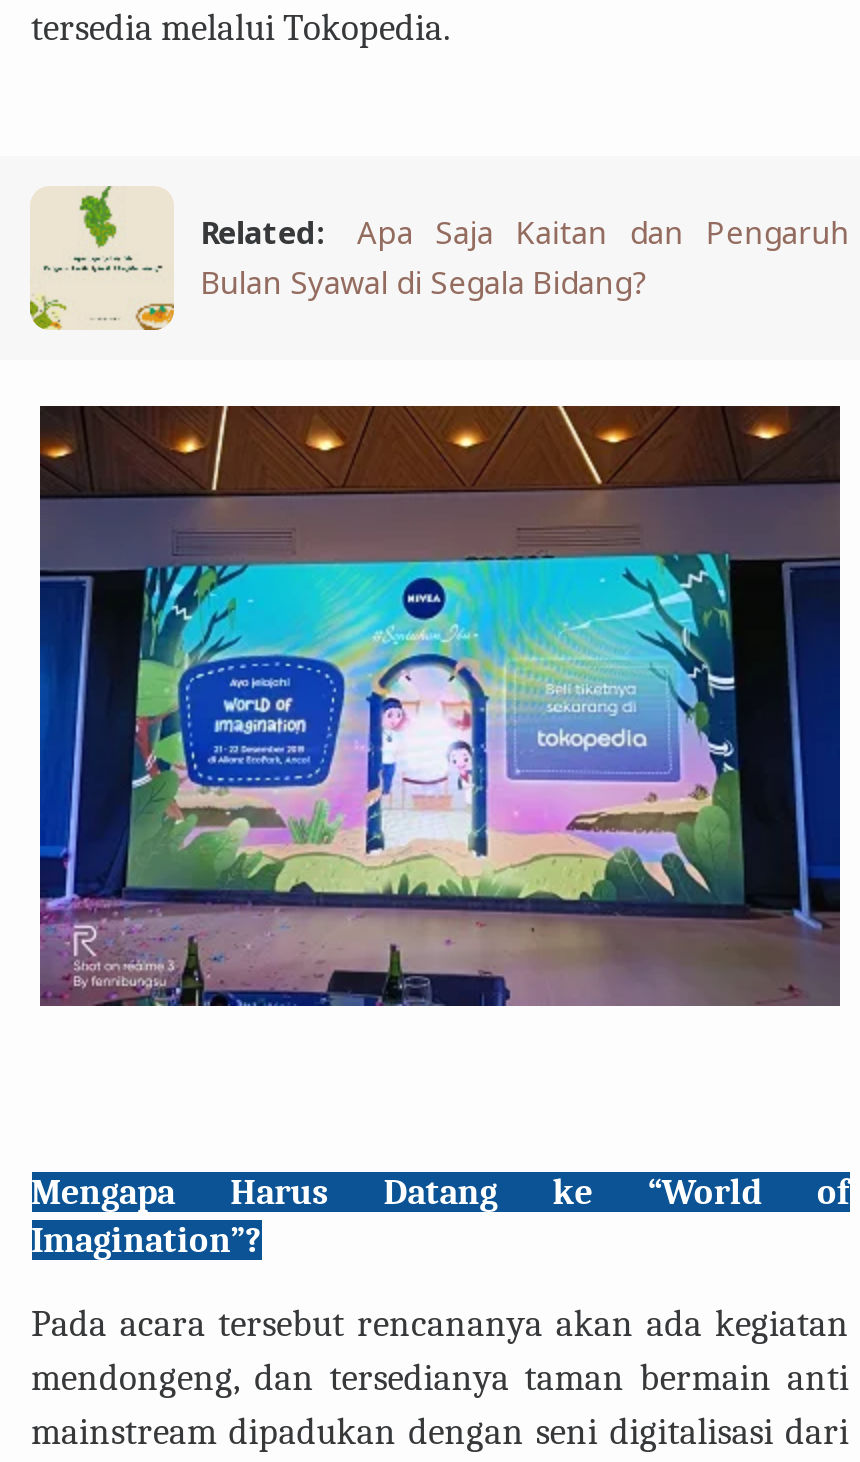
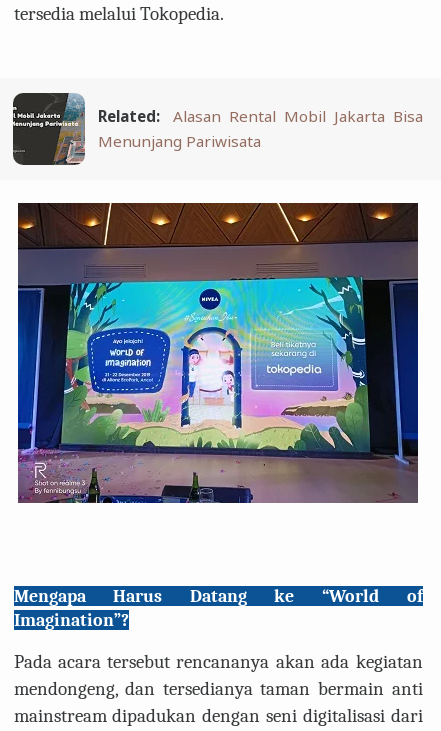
[30,186,850,330] [image] | Apa Saja Kaitan dan Pengaruh | Bulan Syawal di Segala Bidang? -> [12,92,423,166] [image] | Alasan Rental Mobil Jakarta Bisa | Menunjang Pariwisata

